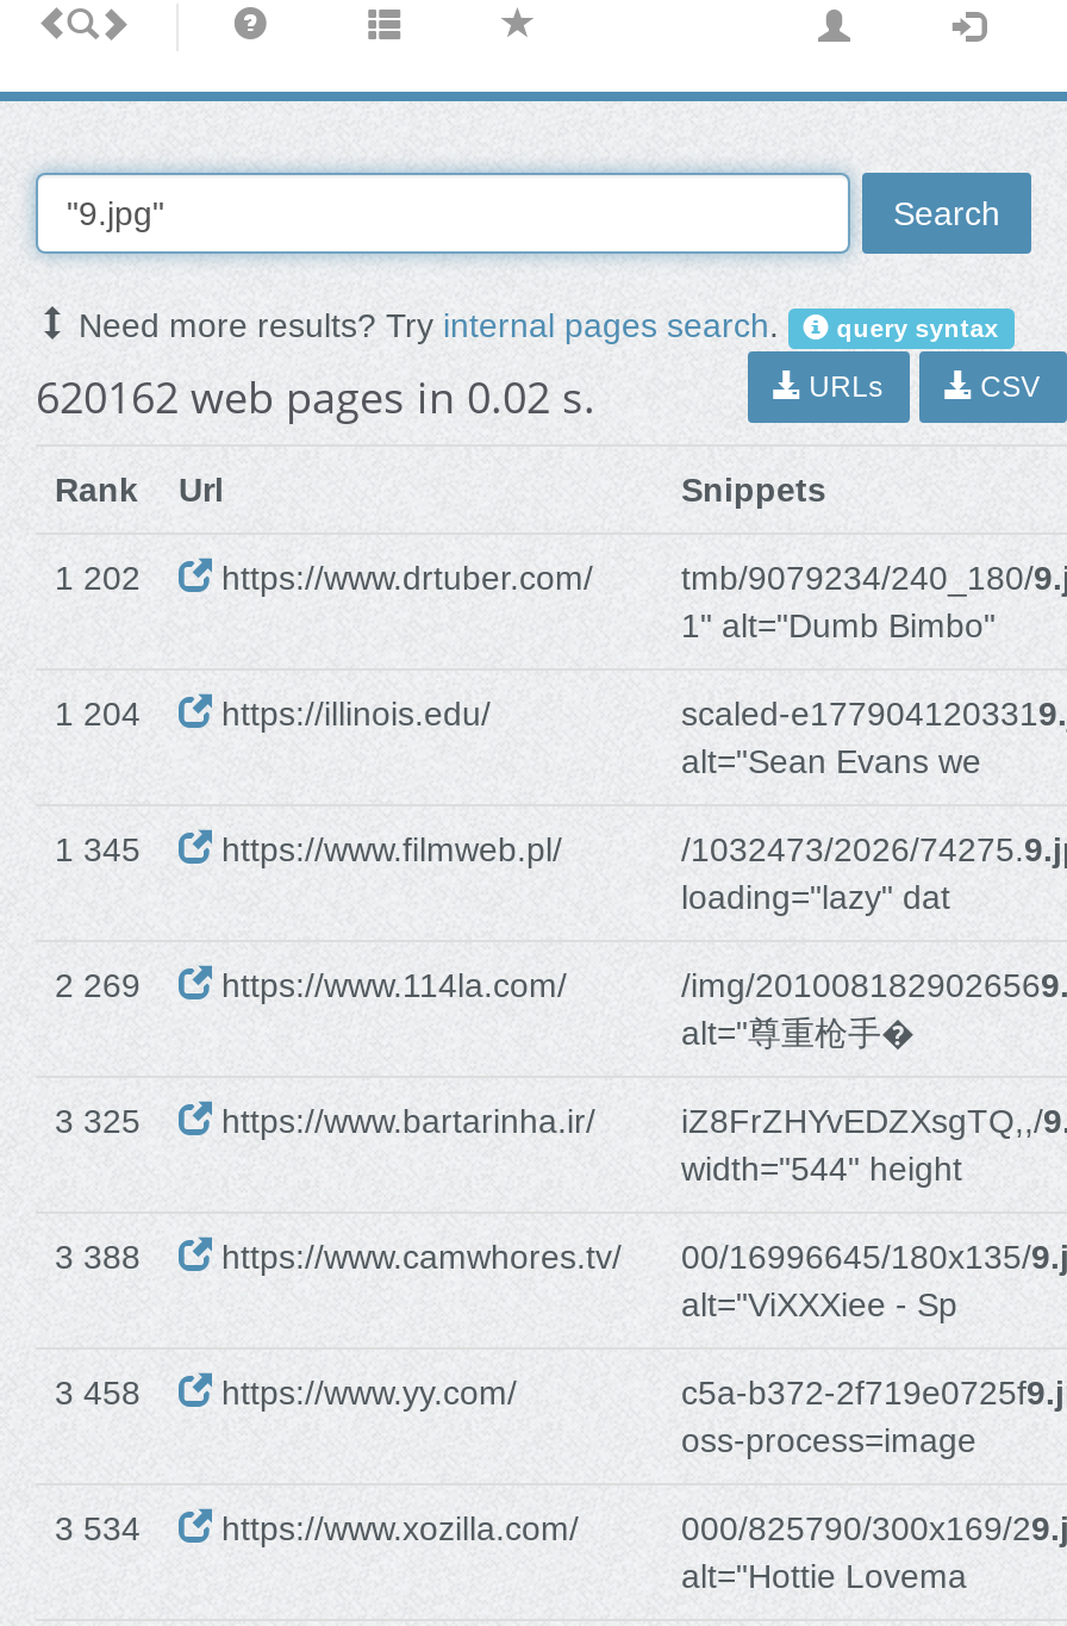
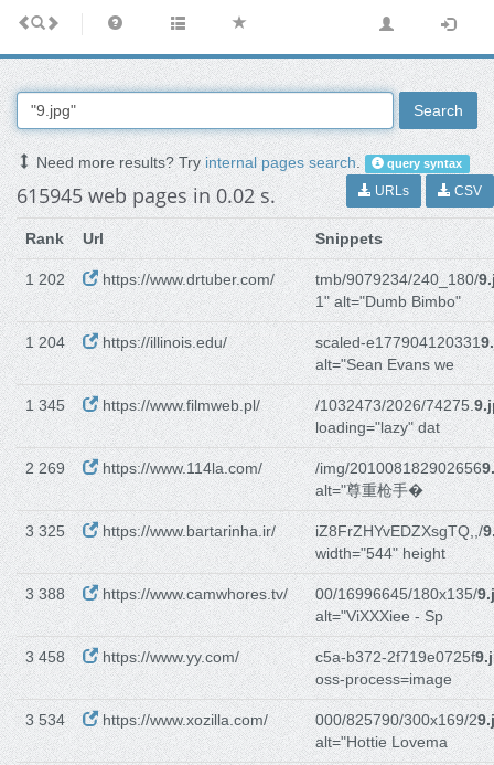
[36,369,595,426] 620162 web pages in 0.02 s. -> [17,182,276,209] 615945 web pages in 0.02 s.

